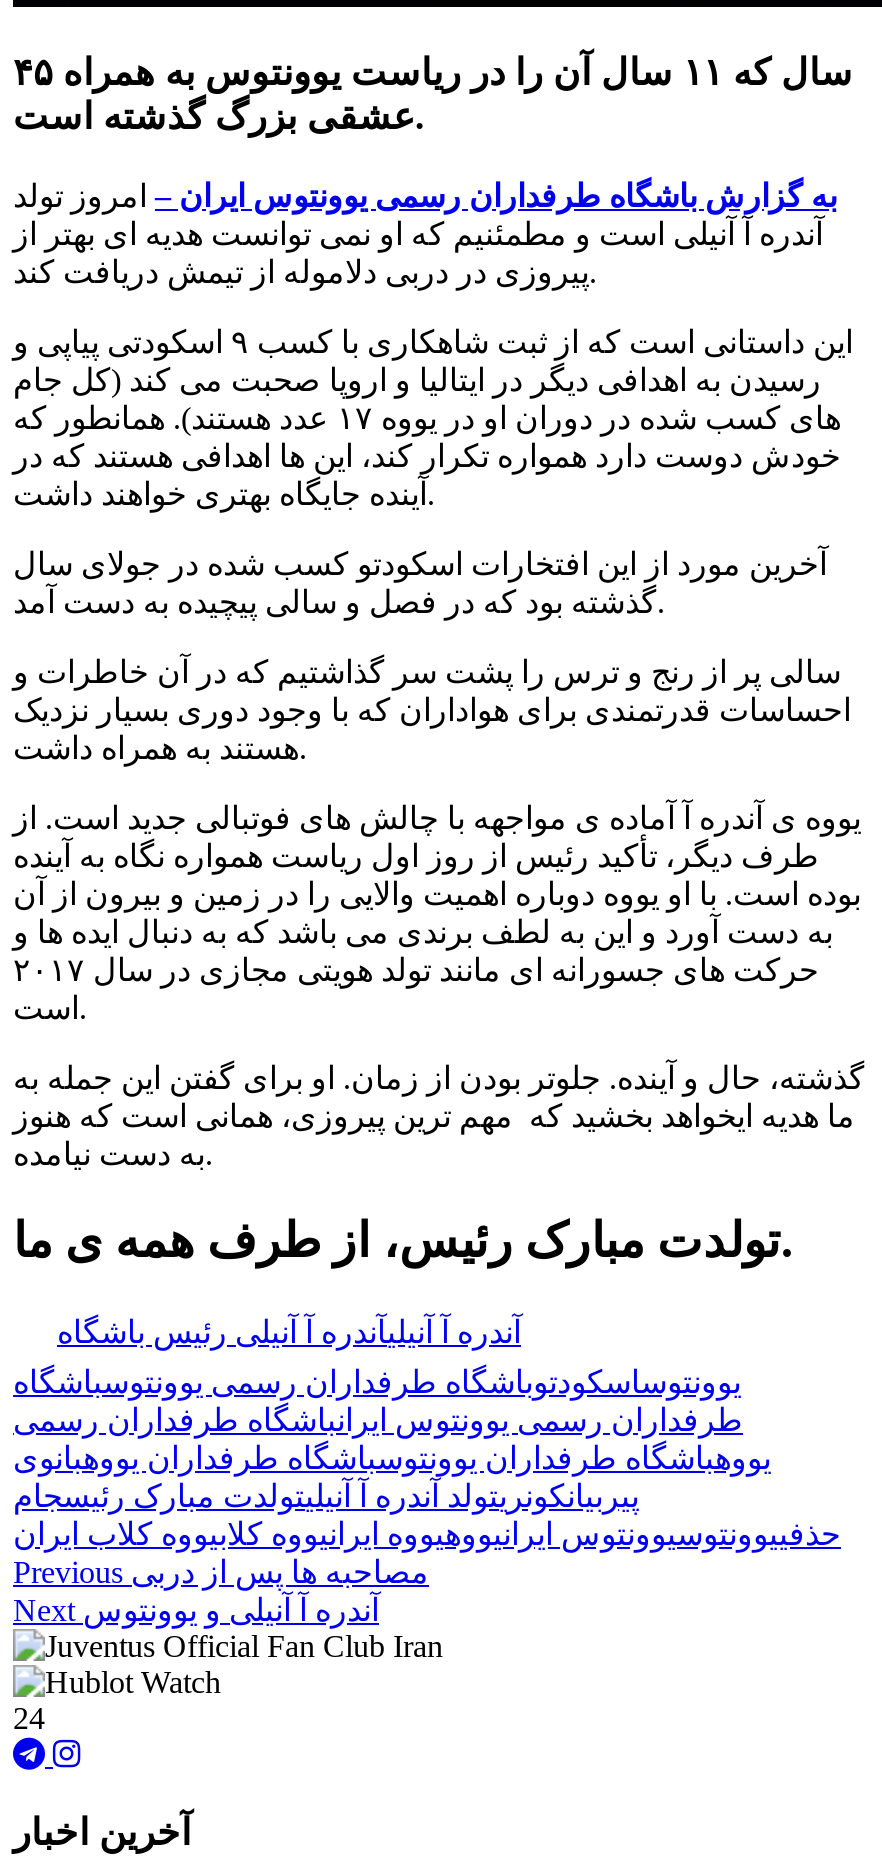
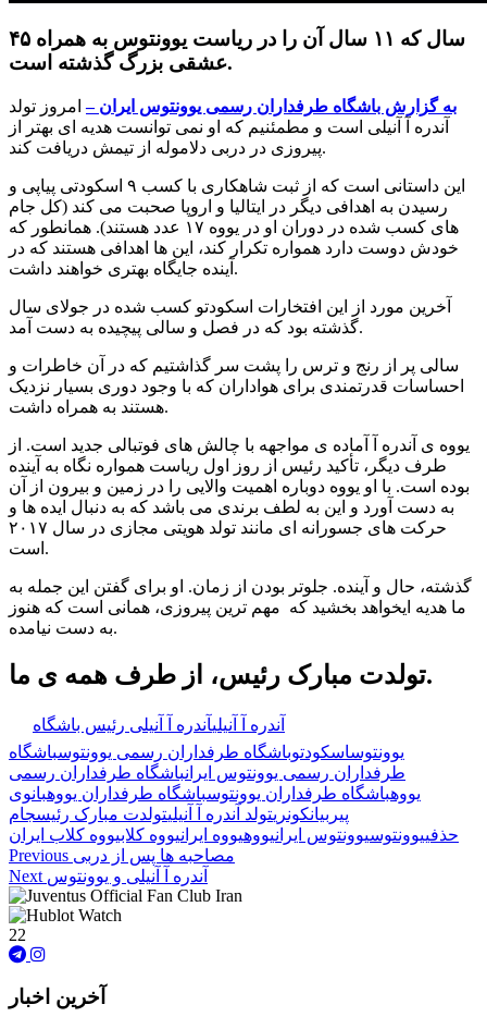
[13,1701,45,1735] 24 -> [9,926,26,944] 22

